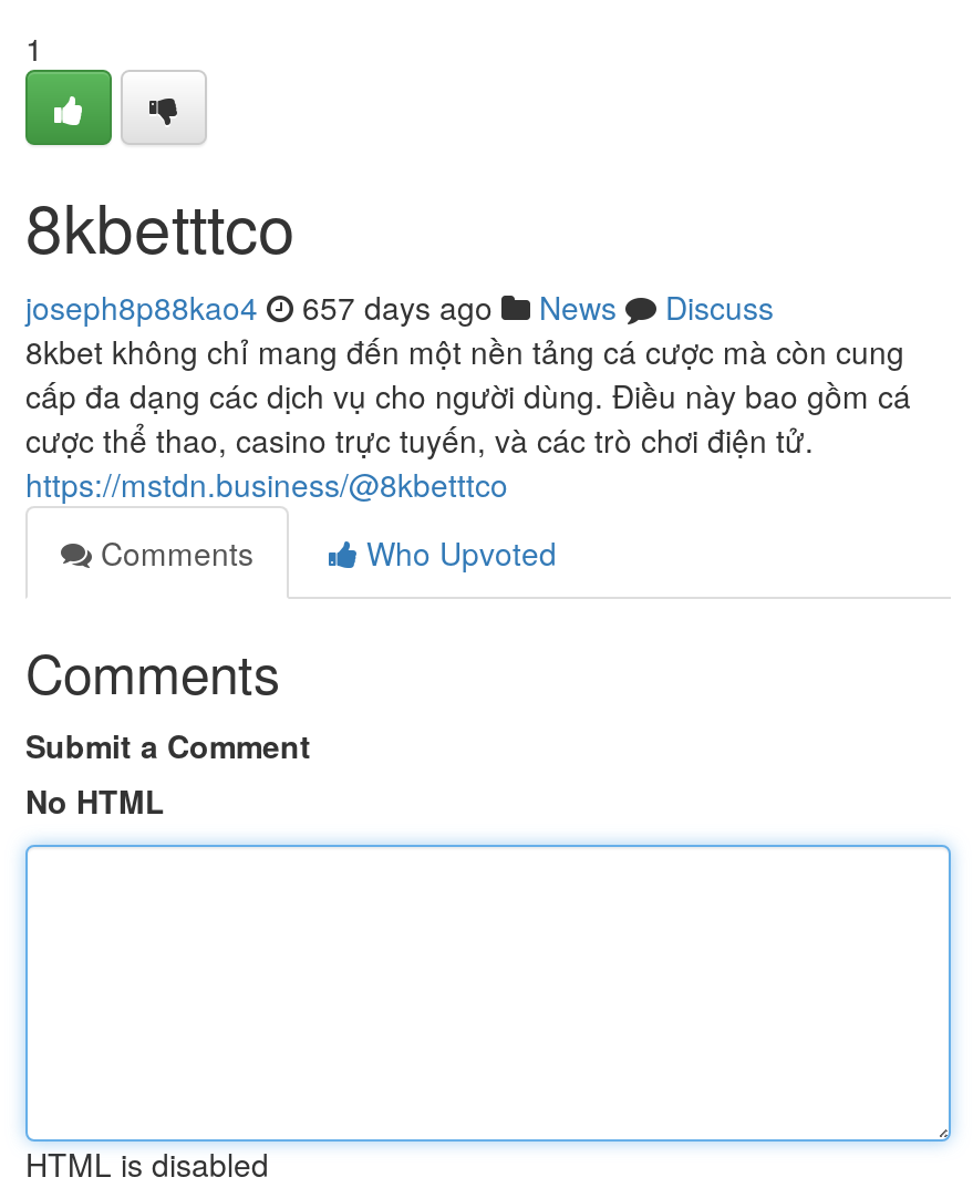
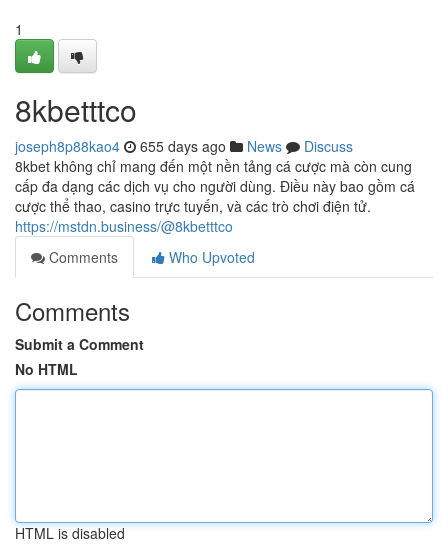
[25,285,774,329] joseph8p88kao4 657 days ago News Discuss -> [15,136,353,156] joseph8p88kao4 655 days ago News Discuss

